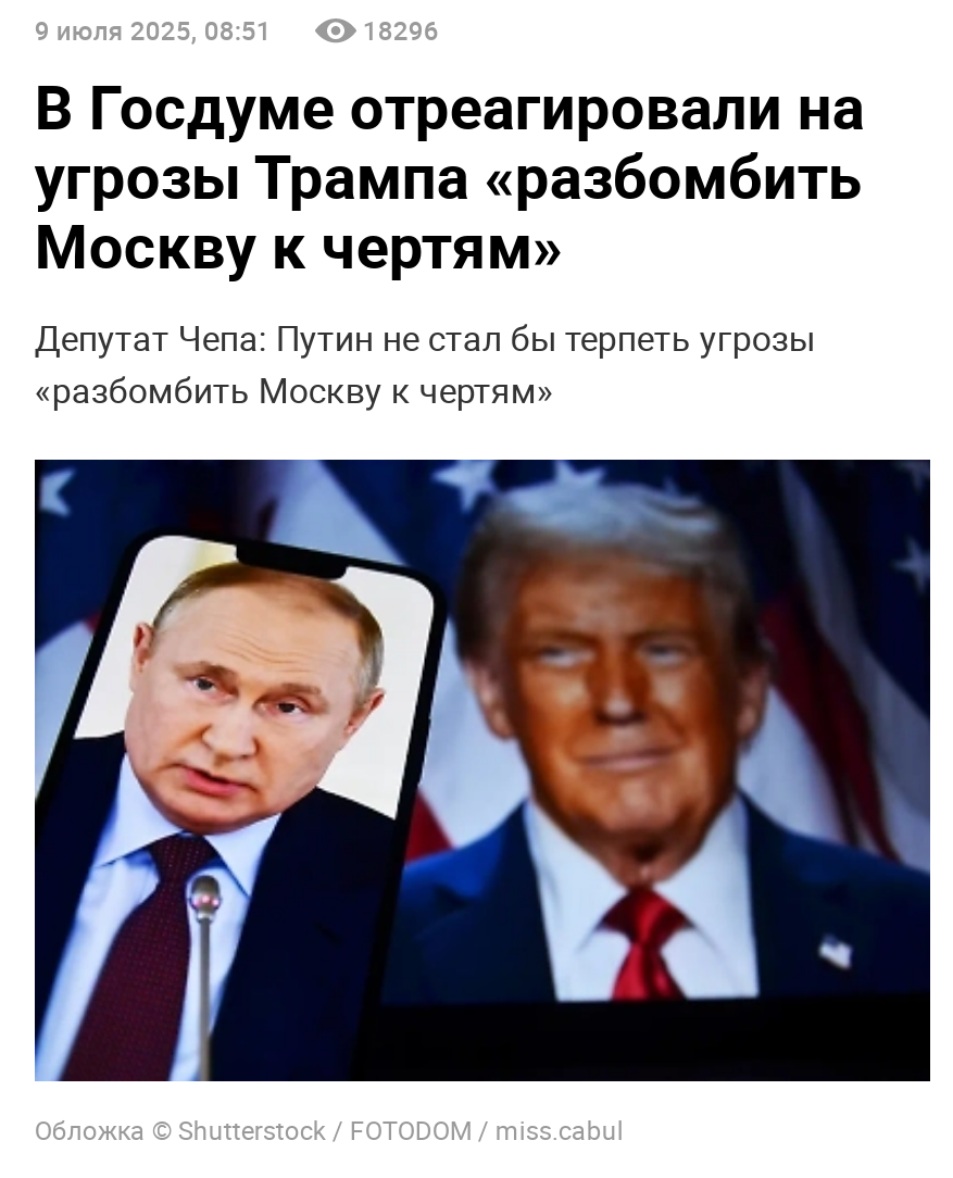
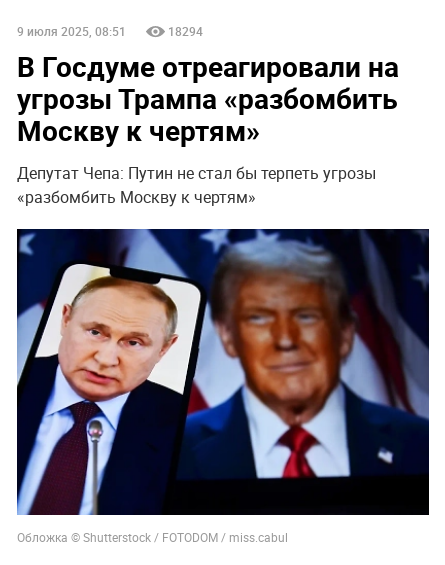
[363,12,439,47] 18296 -> [168,23,203,39] 18294

